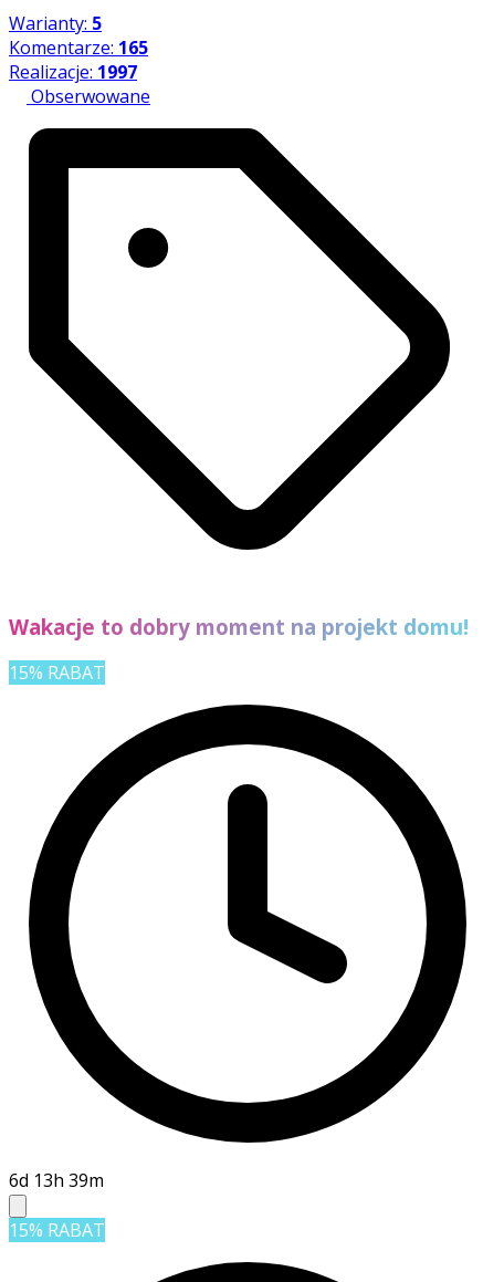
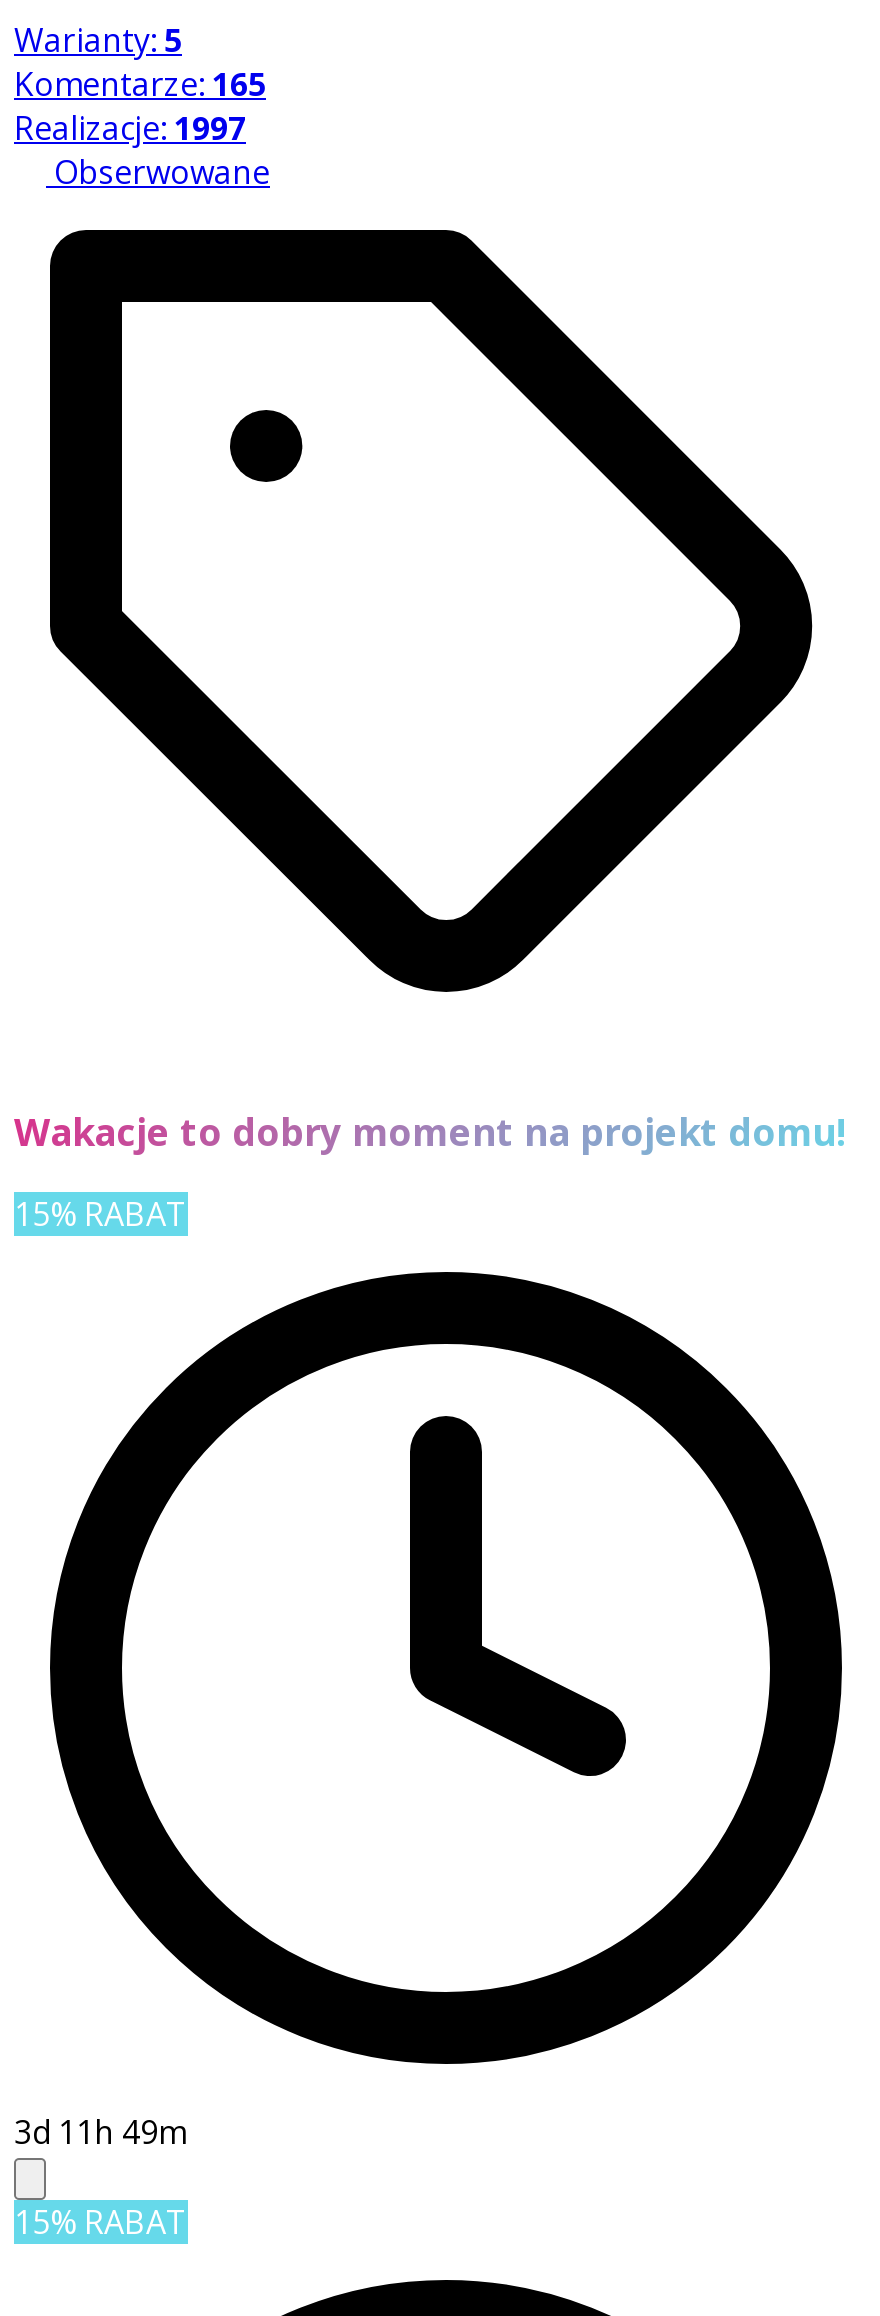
[9,1169,104,1193] 6d 13h 39m -> [14,2111,186,2155] 3d 11h 49m

